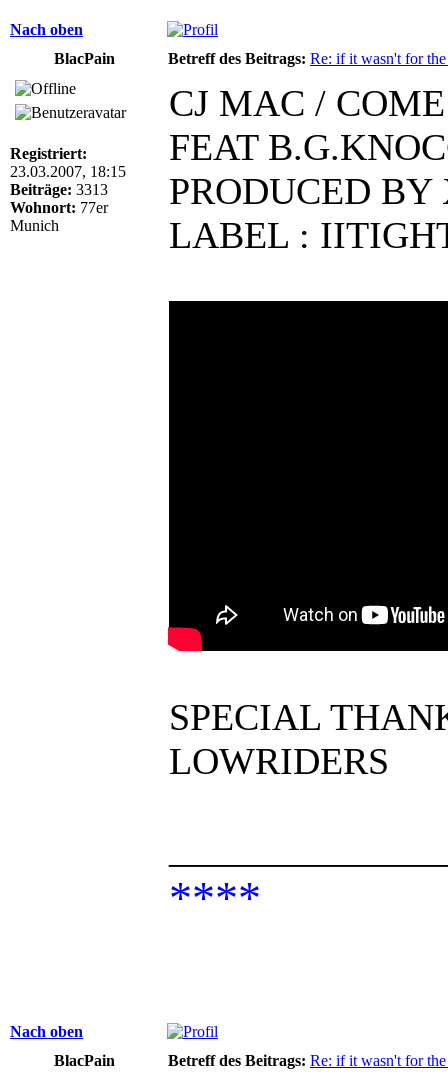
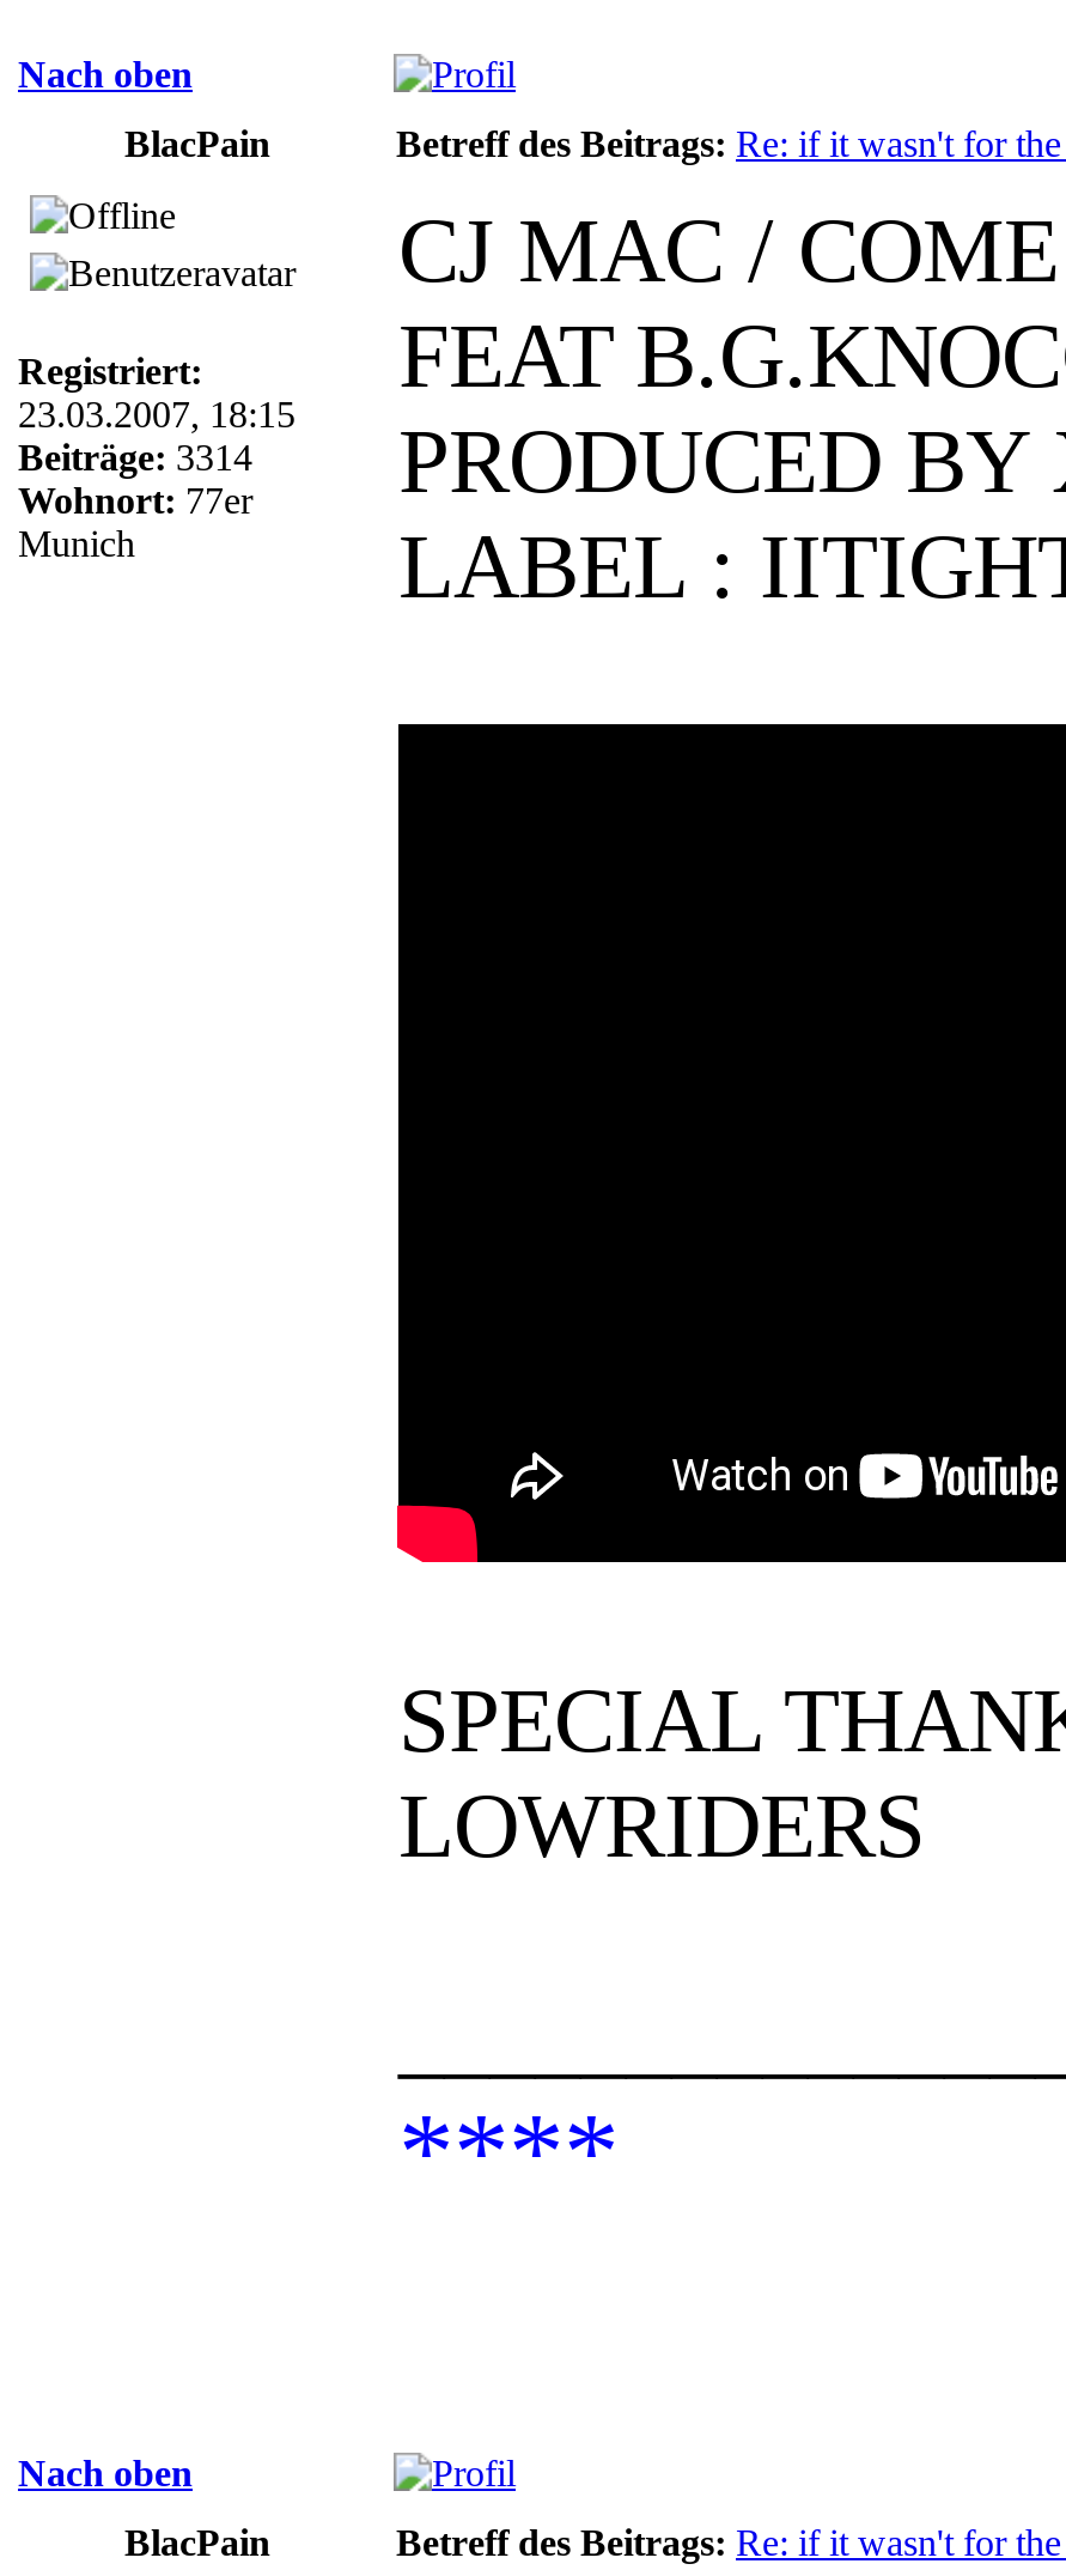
[10,181,108,198] Beiträge: 3313 -> [18,436,252,477] Beiträge: 3314

